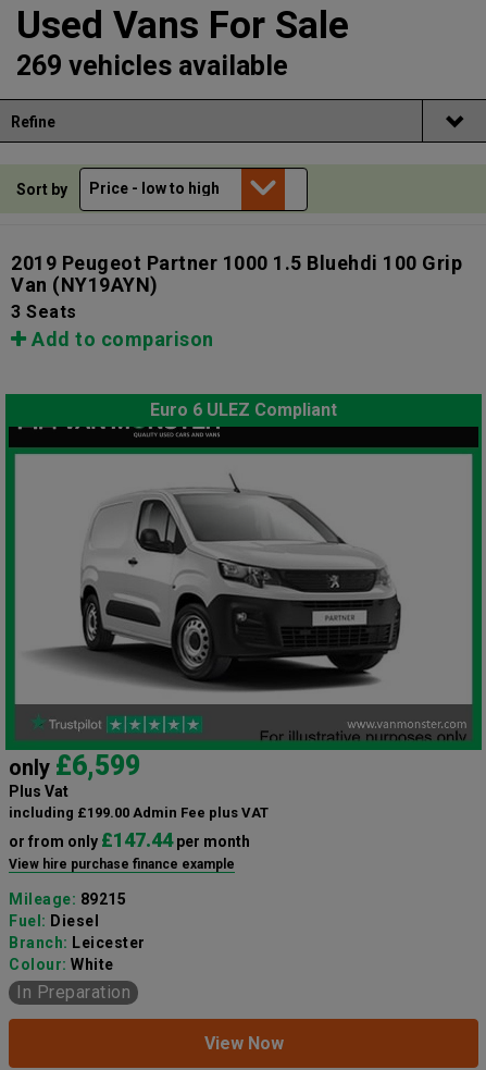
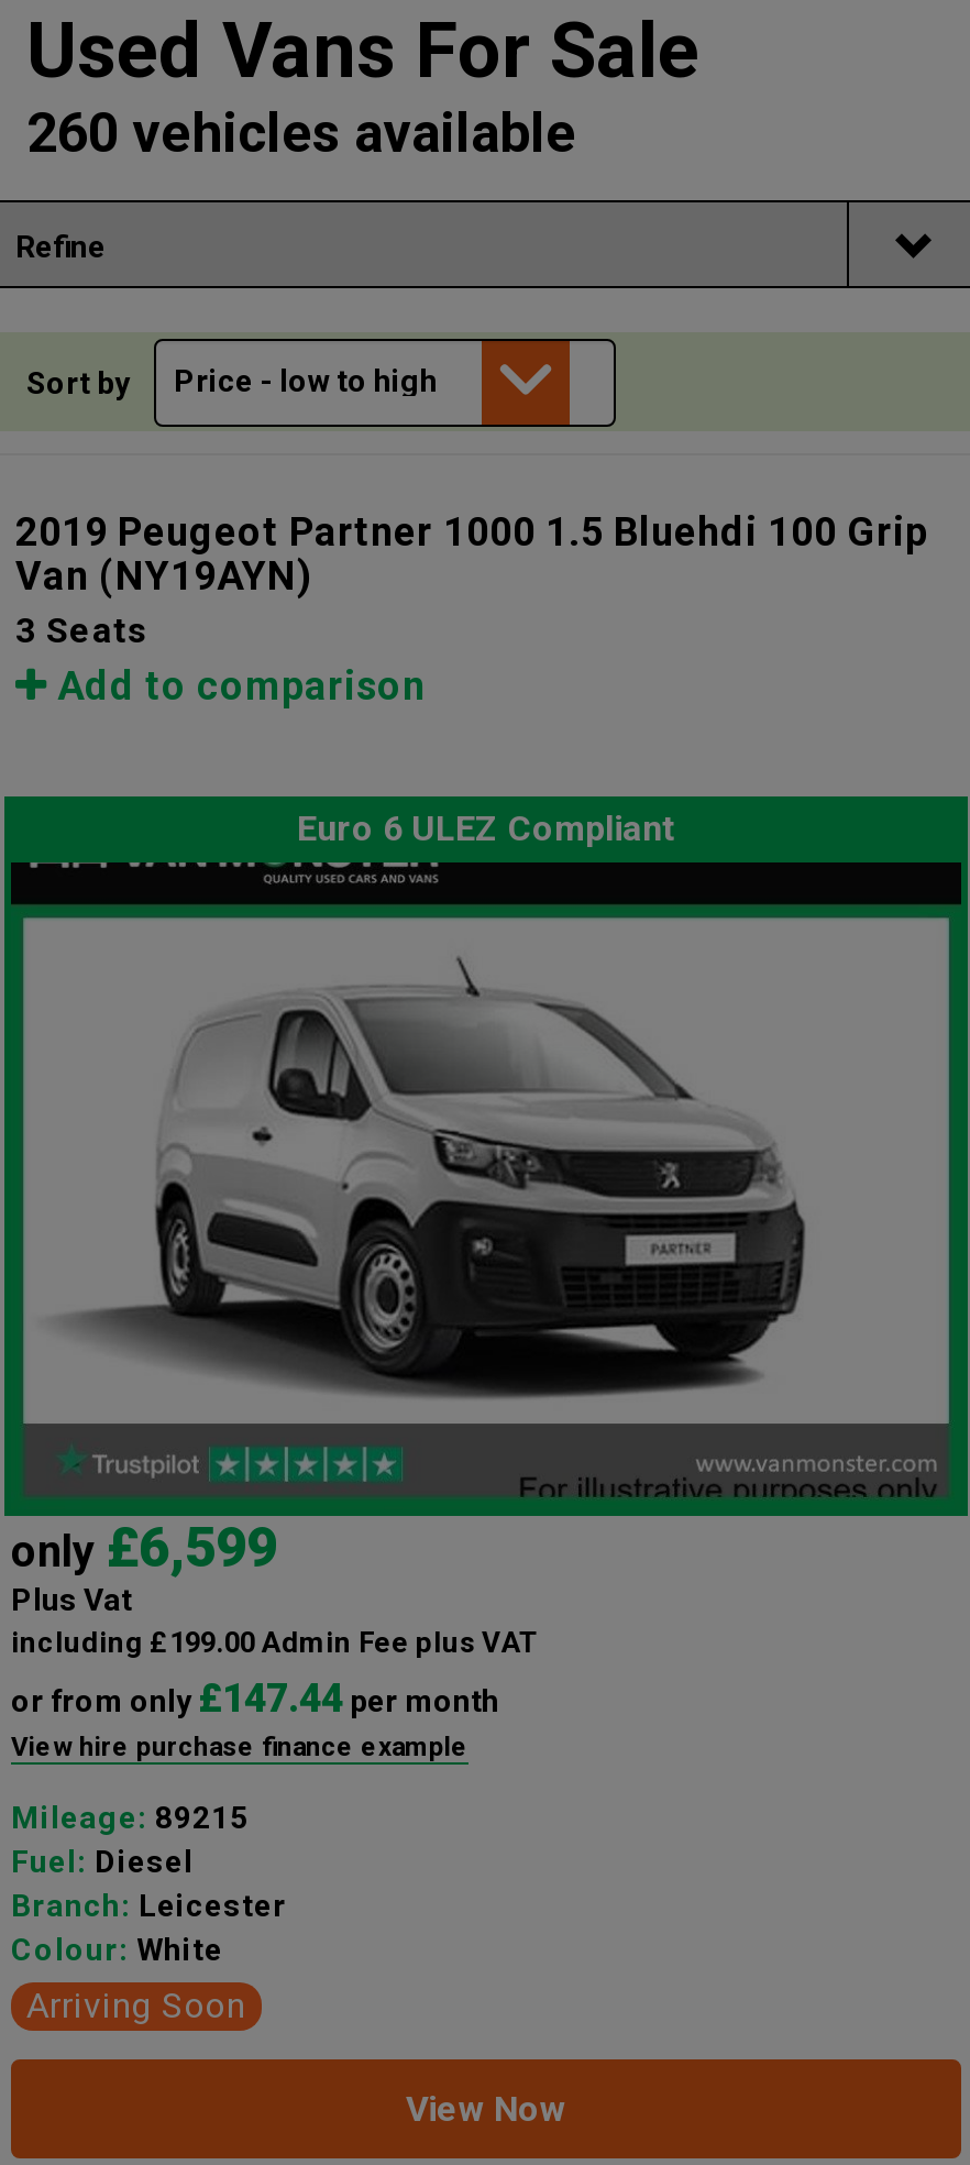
[16,50,288,82] 269 vehicles available -> [26,101,576,165] 260 vehicles available
[16,982,130,1002] In Preparation -> [26,1984,245,2026] Arriving Soon

